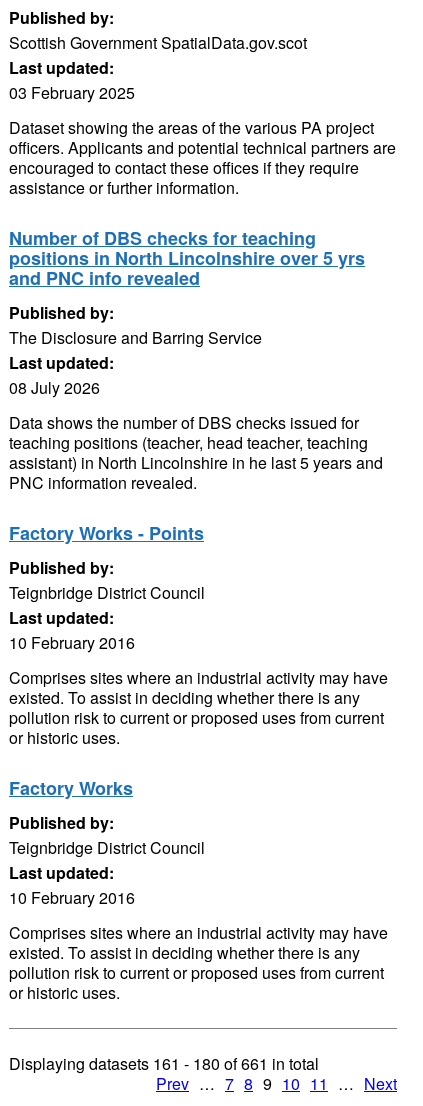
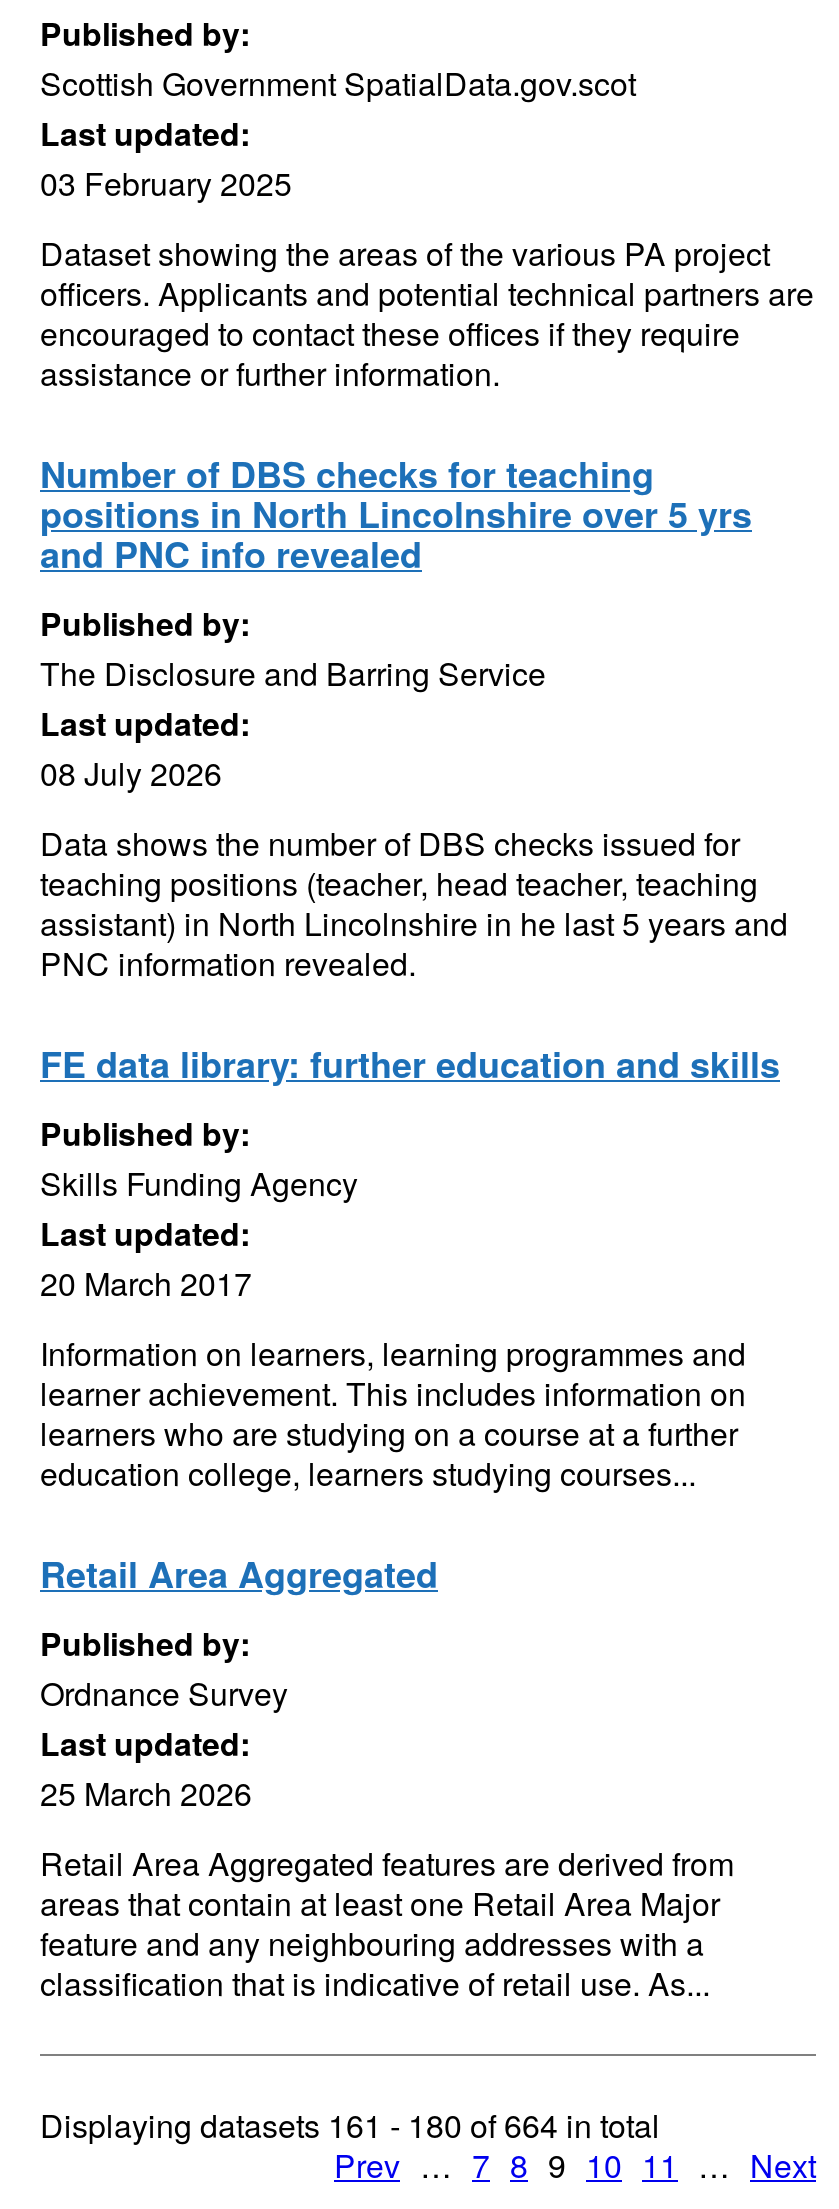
[9,520,204,546] Factory Works - Points -> [40,1038,780,1090] FE data library: further education and skills
[9,581,205,604] Teignbridge District Council -> [40,1160,358,1206] Skills Funding Agency
[9,631,135,654] 10 February 2016 -> [40,1260,252,1306] 20 March 2017
[9,666,388,749] Comprises sites where an industrial activity may have | existed. To assist in deciding whether there is any | pollution risk to current or proposed uses from current | or historic uses. -> [40,1330,746,1496] Information on learners, learning programmes and | learner achievement. This includes information on | learners who are studying on a course at a further | education college, learners studying courses...
[9,775,133,801] Factory Works -> [40,1548,438,1600] Retail Area Aggregated
[9,836,205,859] Teignbridge District Council -> [40,1670,288,1716] Ordnance Survey
[9,886,135,909] 10 February 2016 -> [40,1770,252,1816] 25 March 2026
[9,921,388,1004] Comprises sites where an industrial activity may have | existed. To assist in deciding whether there is any | pollution risk to current or proposed uses from current | or historic uses. -> [40,1840,734,2006] Retail Area Aggregated features are derived from | areas that contain at least one Retail Area Major | feature and any neighbouring addresses with a | classification that is indicative of retail use. As...
[9,1052,319,1075] Displaying datasets 161 - 180 of 661 in total -> [40,2102,660,2148] Displaying datasets 161 - 180 of 664 in total

